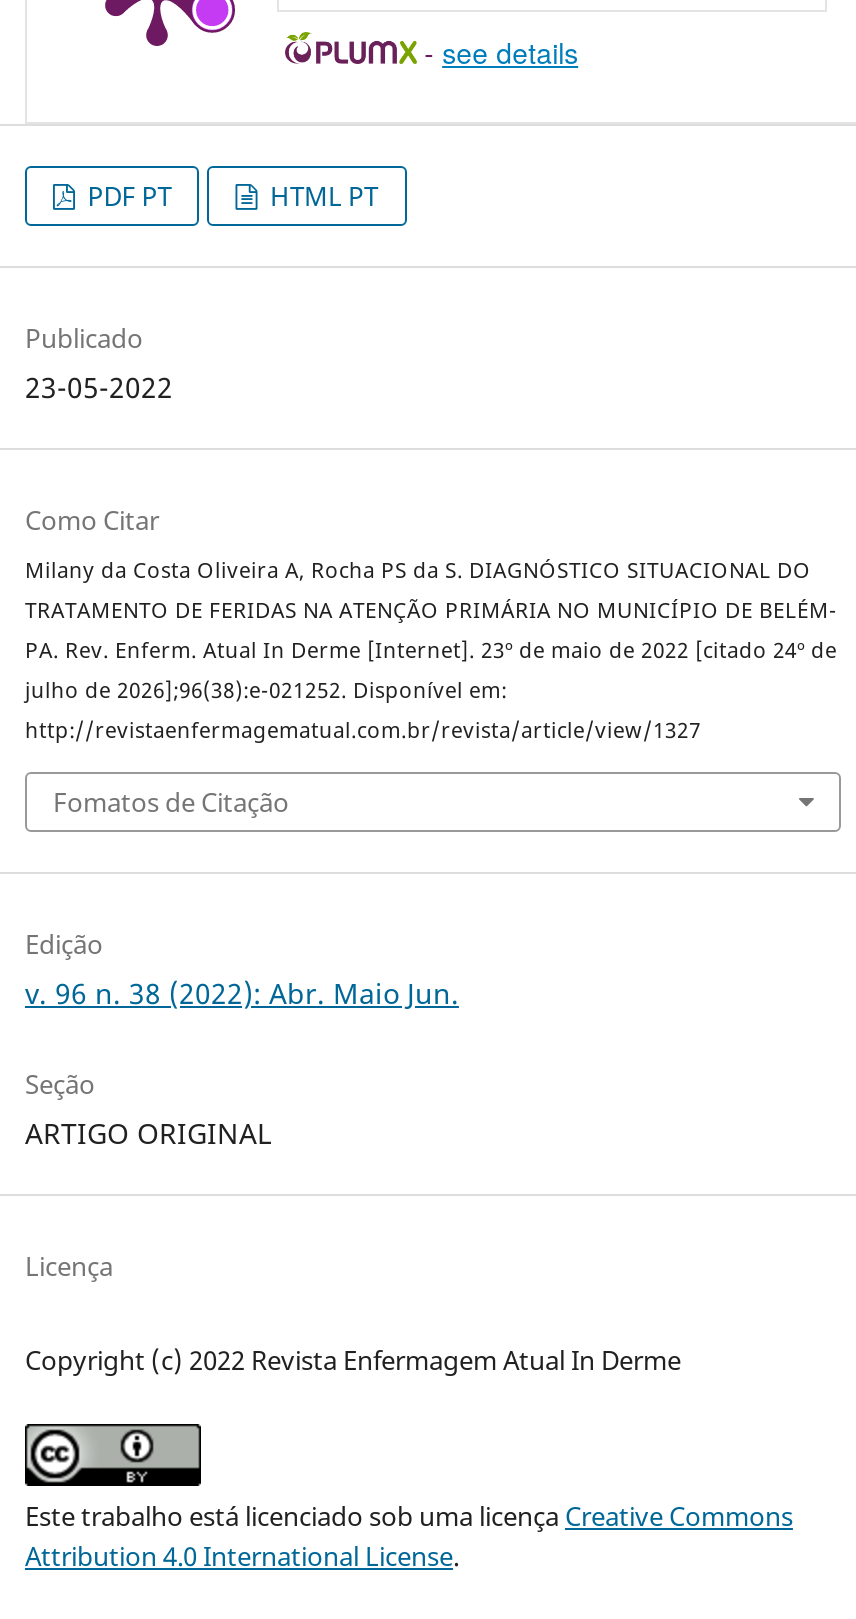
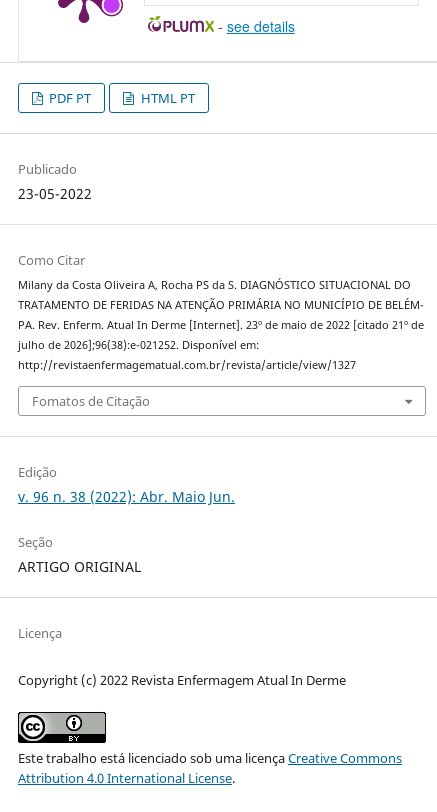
[25,637,837,665] PA. Rev. Enferm. Atual In Derme [Internet]. 23º de maio de 2022 [citado 24º de -> [18,318,424,332] PA. Rev. Enferm. Atual In Derme [Internet]. 23º de maio de 2022 [citado 21º de

